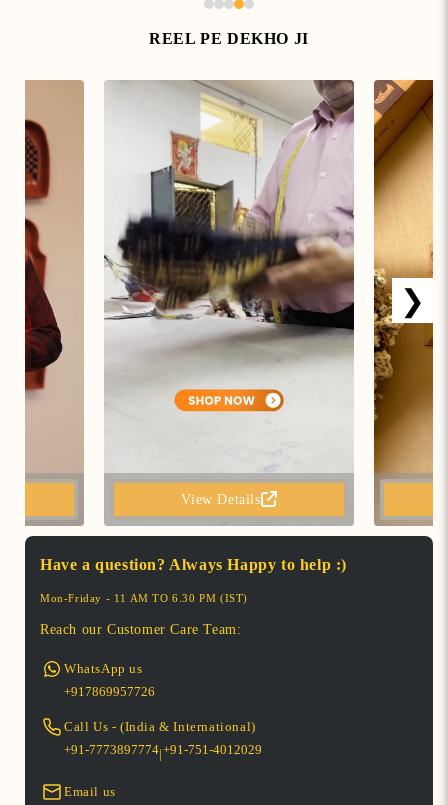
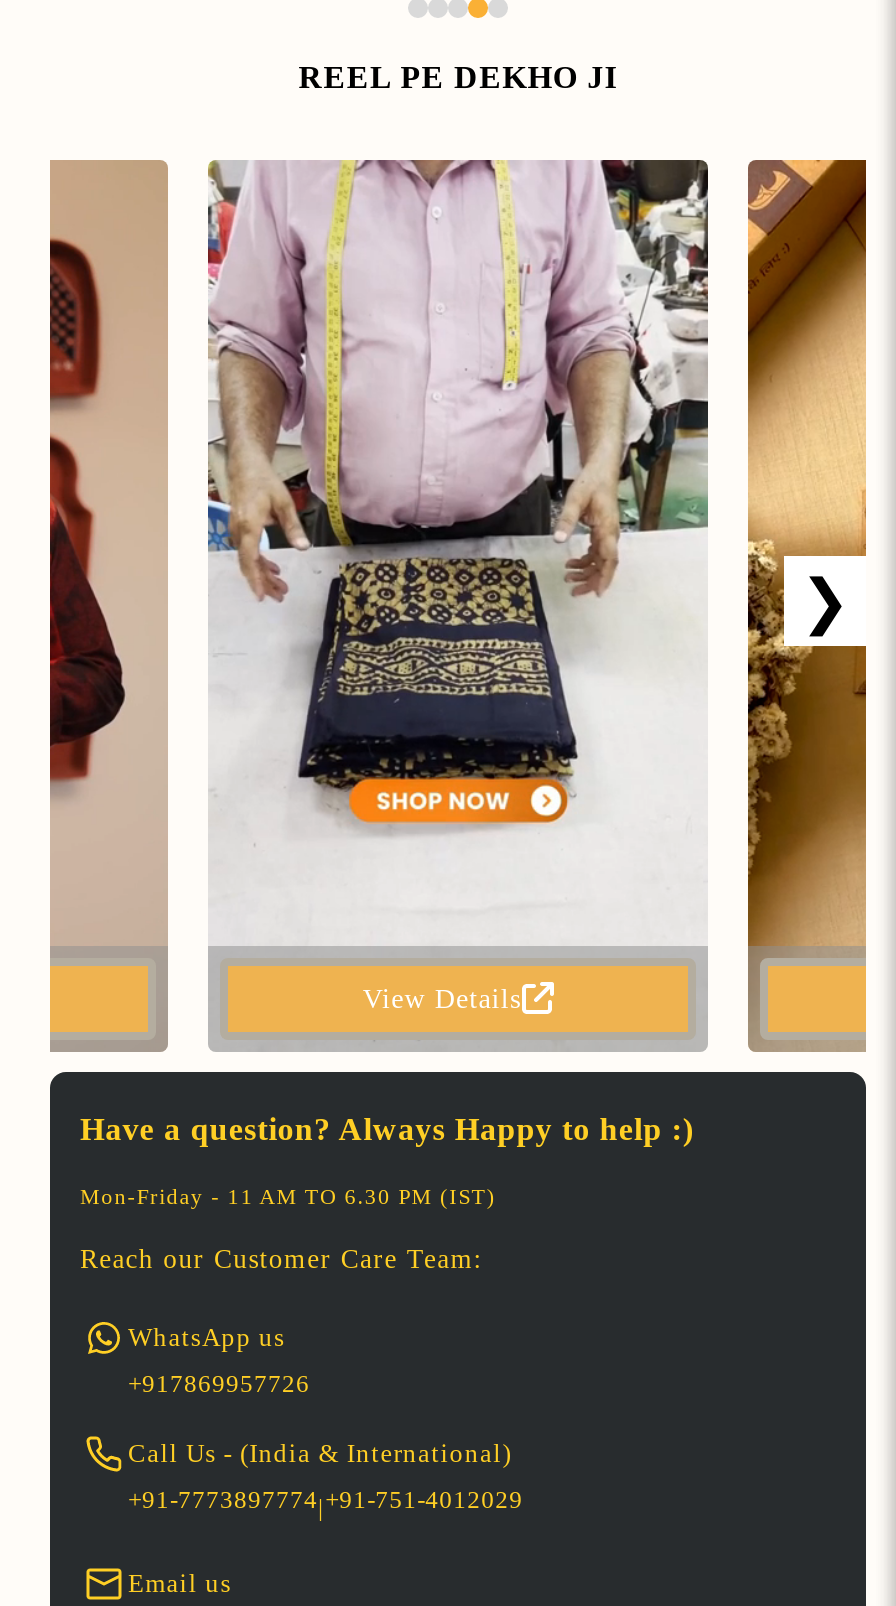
[104,80,355,416] [image] -> [206,158,710,834] [image]

